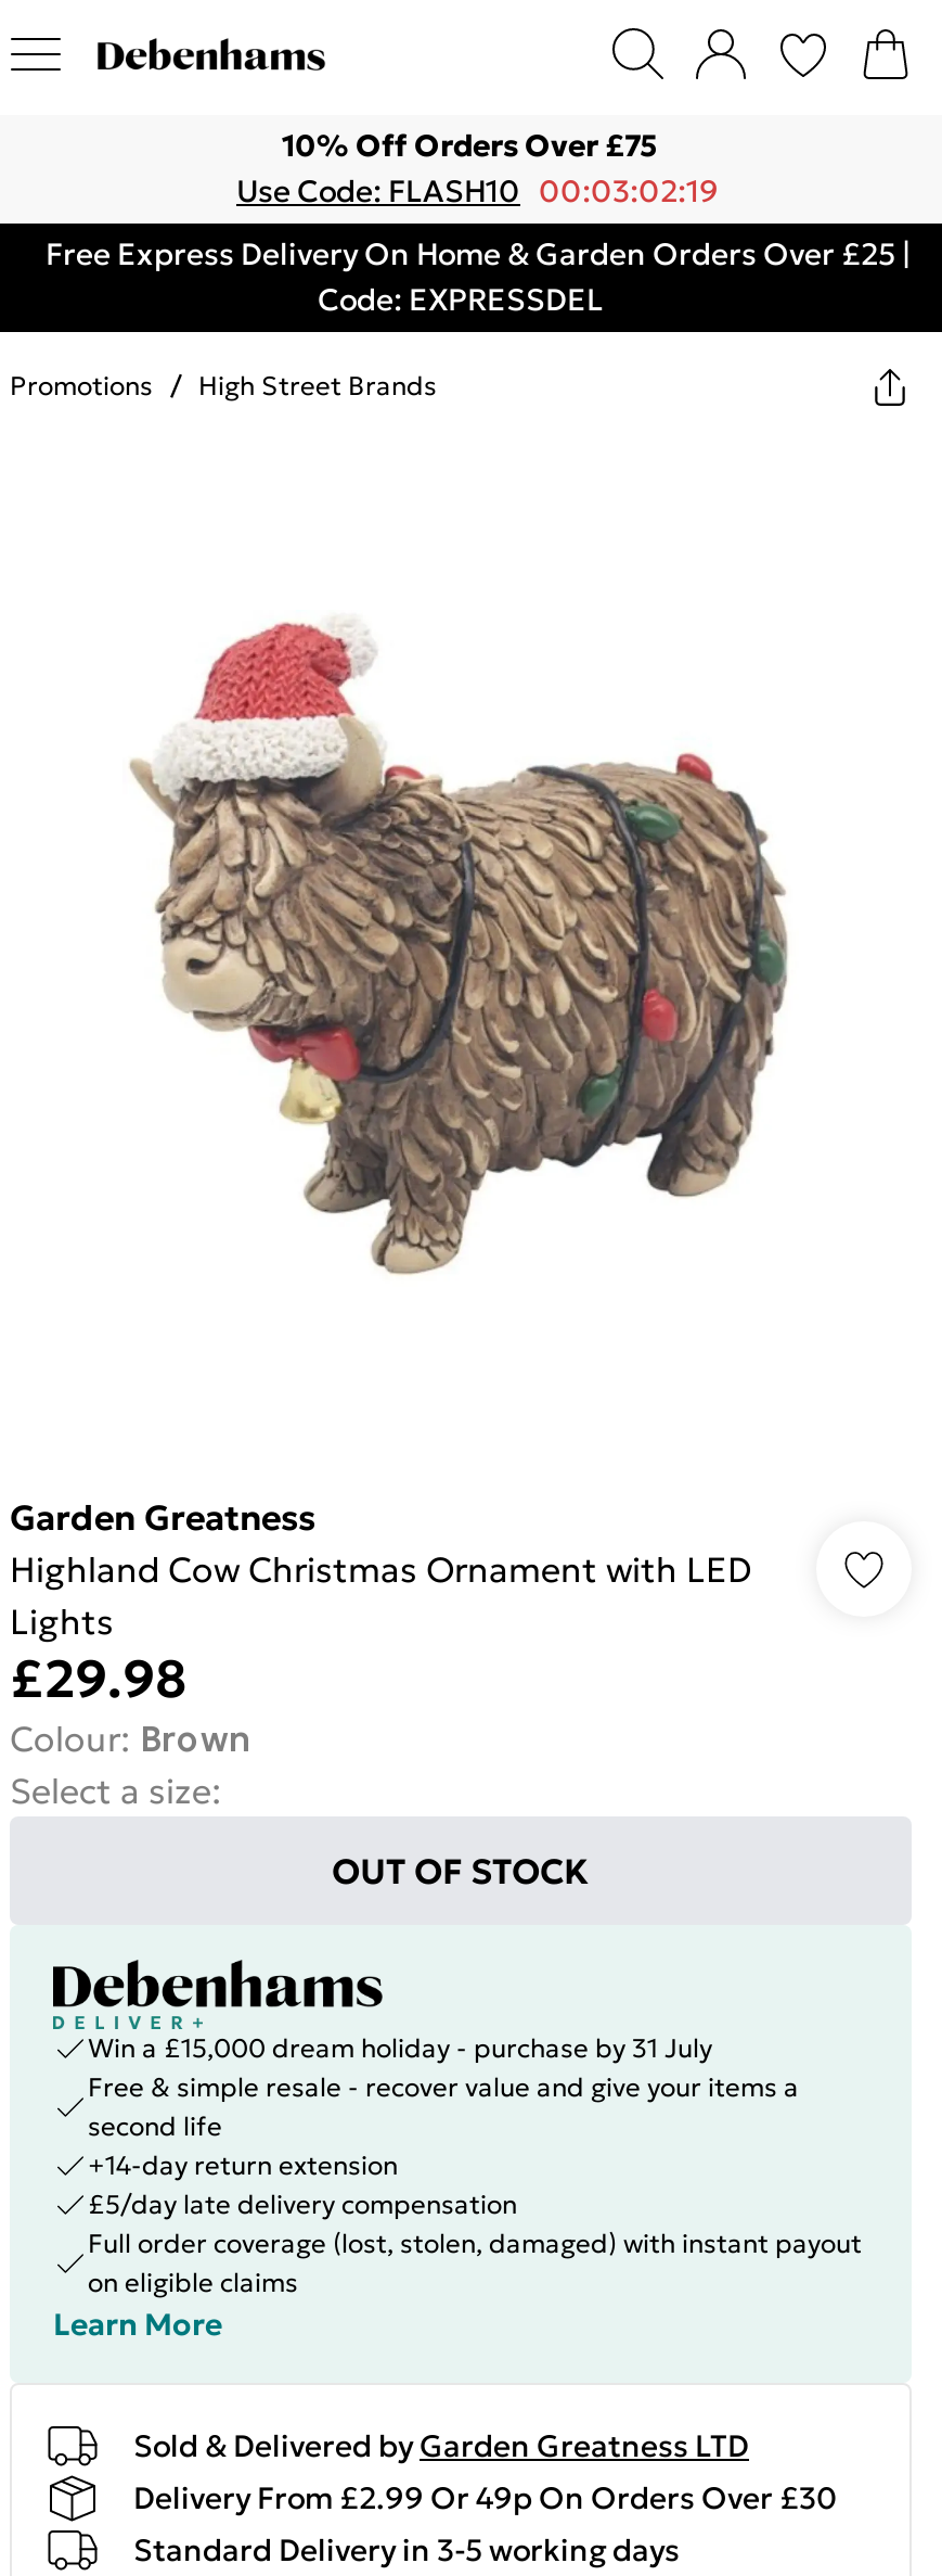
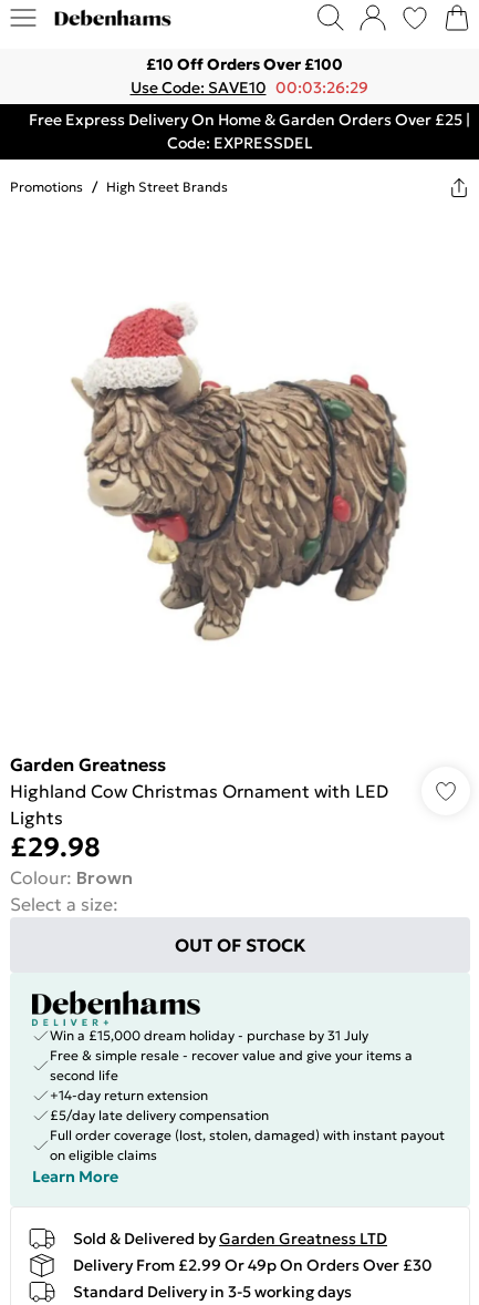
[282,126,657,165] 10% Off Orders Over £75 -> [146,54,343,74] £10 Off Orders Over £100
[236,171,719,211] Use Code: FLASH10 00:03:02:19 -> [130,78,368,97] Use Code: SAVE10 00:03:26:29

